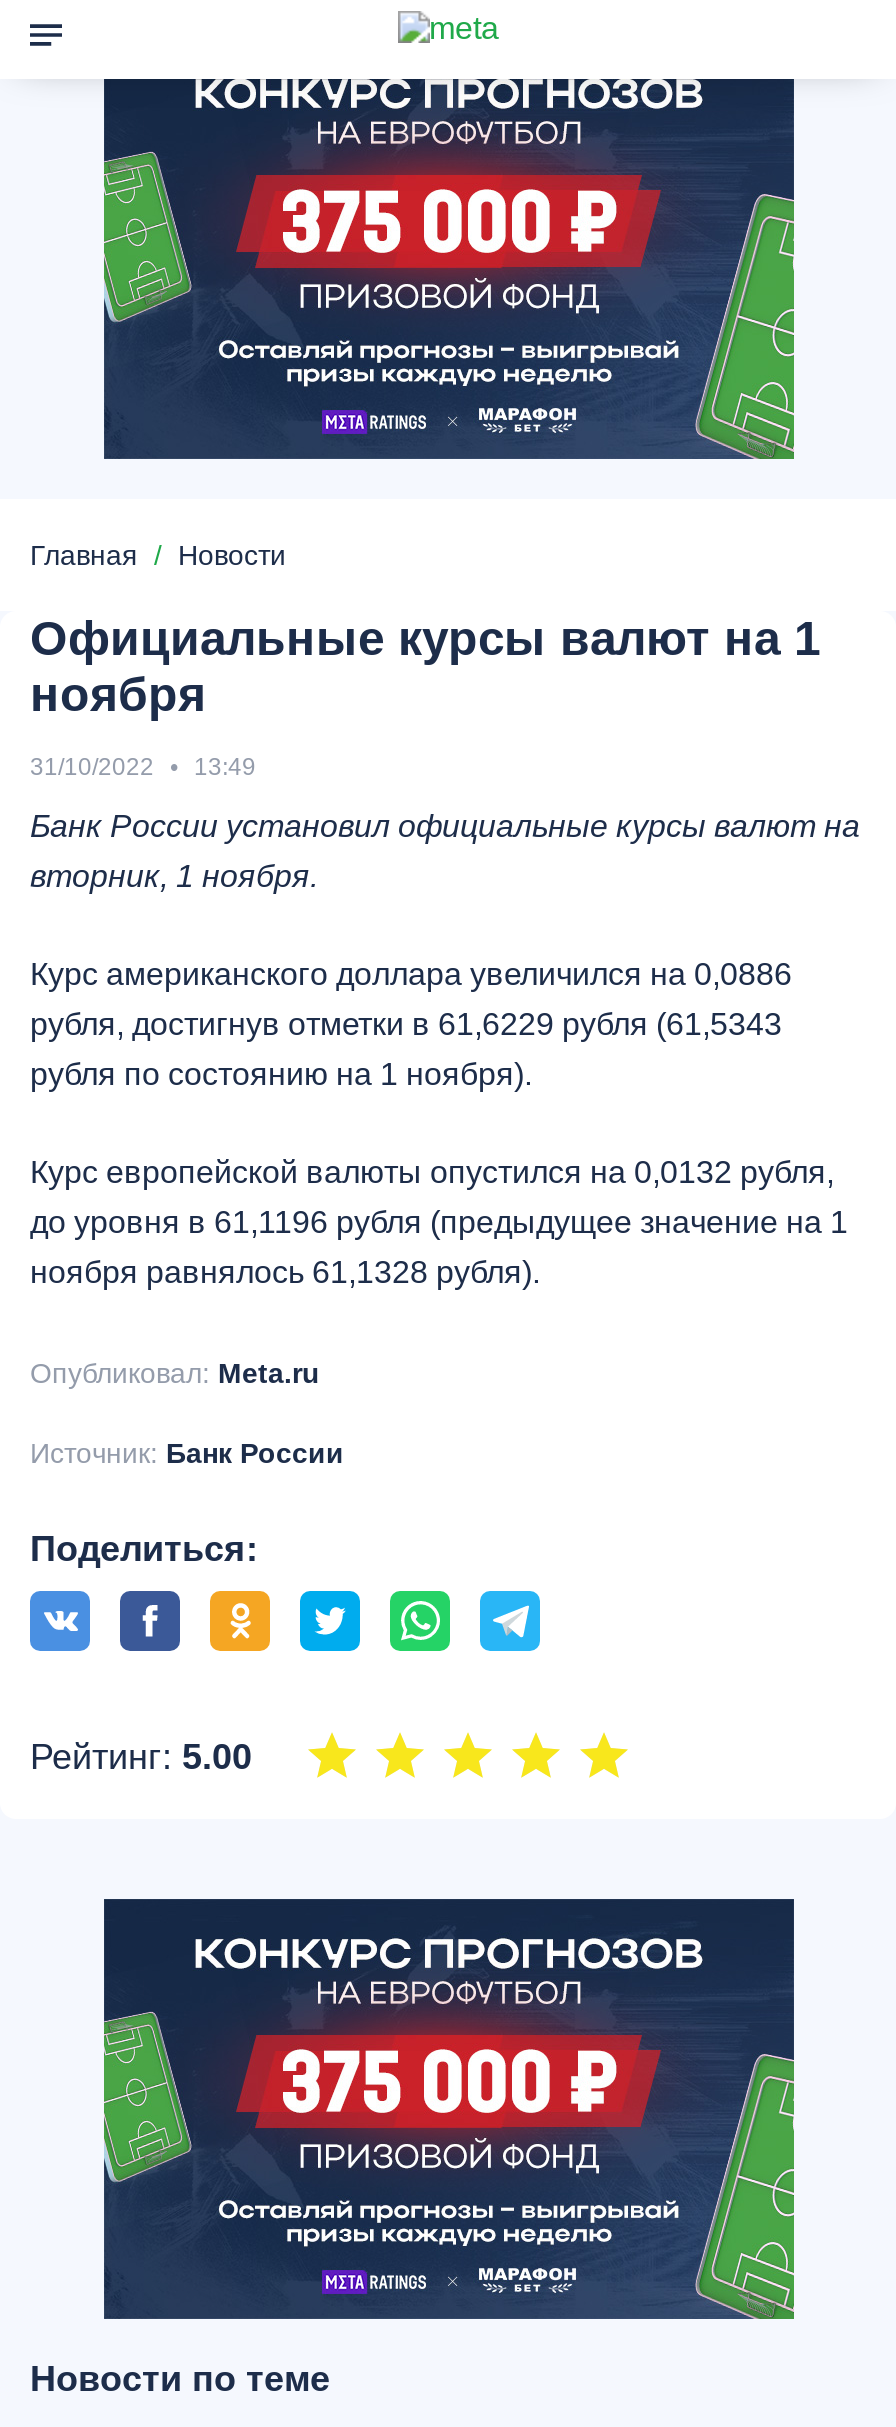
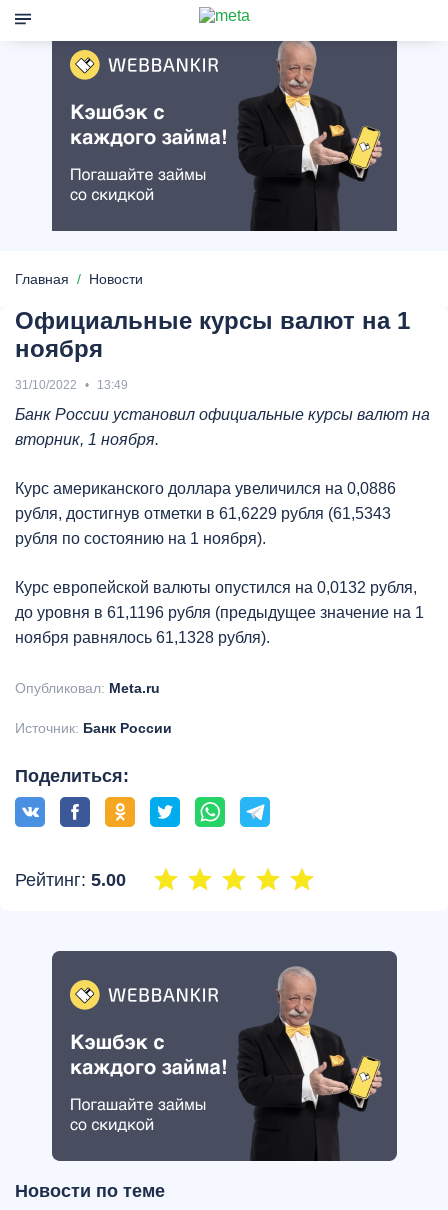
[102,77,796,461] [image] -> [51,40,398,232] [image]
[102,1897,796,2321] [image] -> [51,951,398,1162] [image]

